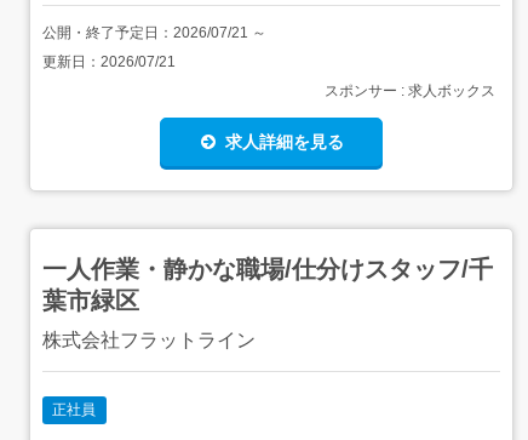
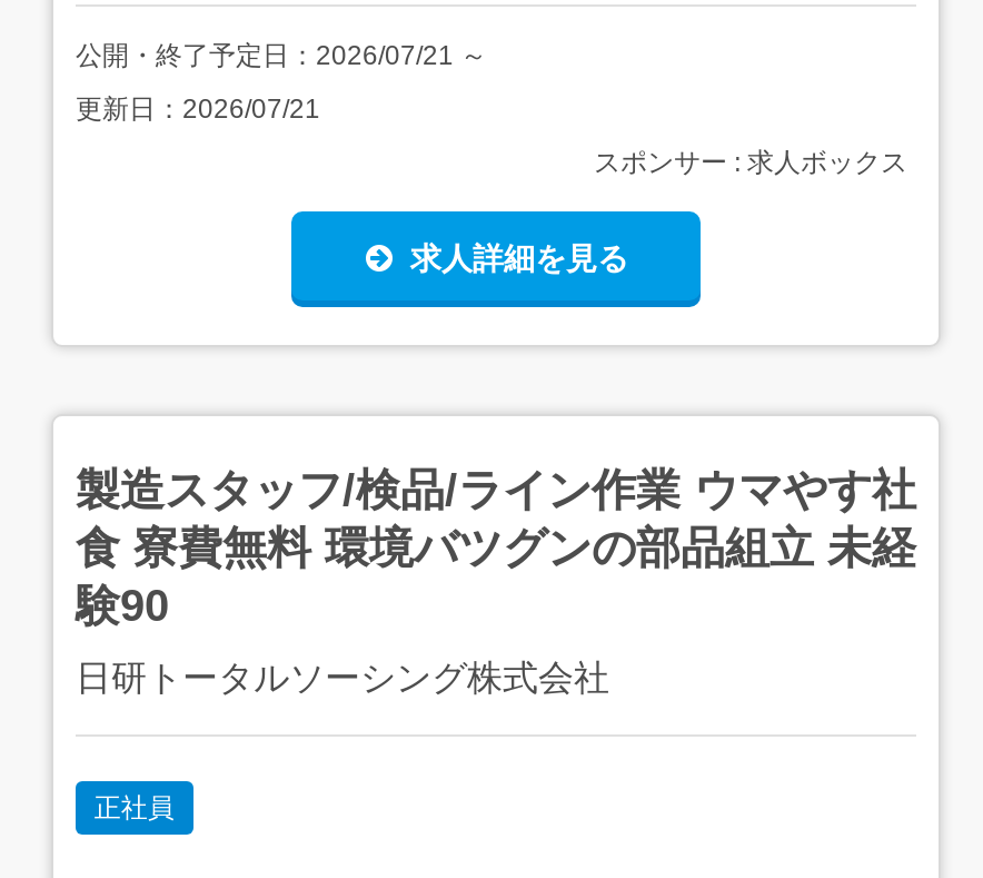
[42,255,493,313] 一人作業・静かな職場/仕分けスタッフ/千 | 葉市緑区 -> [76,465,916,630] 製造スタッフ/検品/ライン作業 ウマやす社 | 食 寮費無料 環境バツグンの部品組立 未経 | 験90
[42,329,256,350] 株式会社フラットライン -> [76,659,609,697] 日研トータルソーシング株式会社

